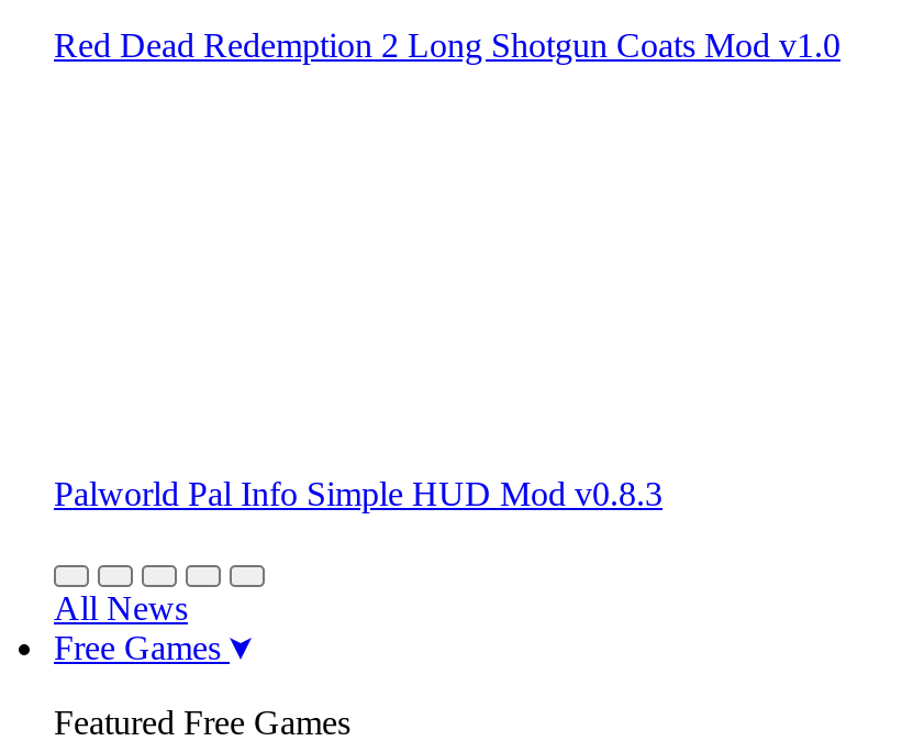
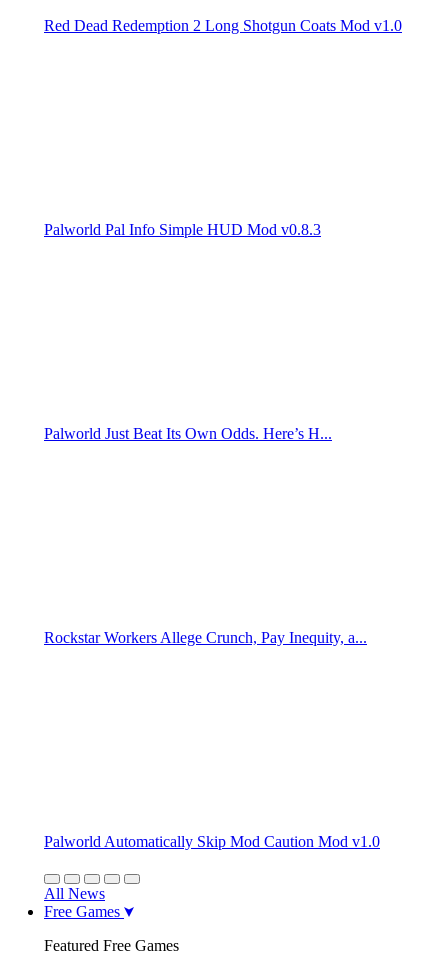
none -> [44,425,332,442] Palworld Just Beat Its Own Odds. Here’s H...
none -> [44,629,367,646] Rockstar Workers Allege Crunch, Pay Inequity, a...
none -> [44,833,380,850] Palworld Automatically Skip Mod Caution Mod v1.0

